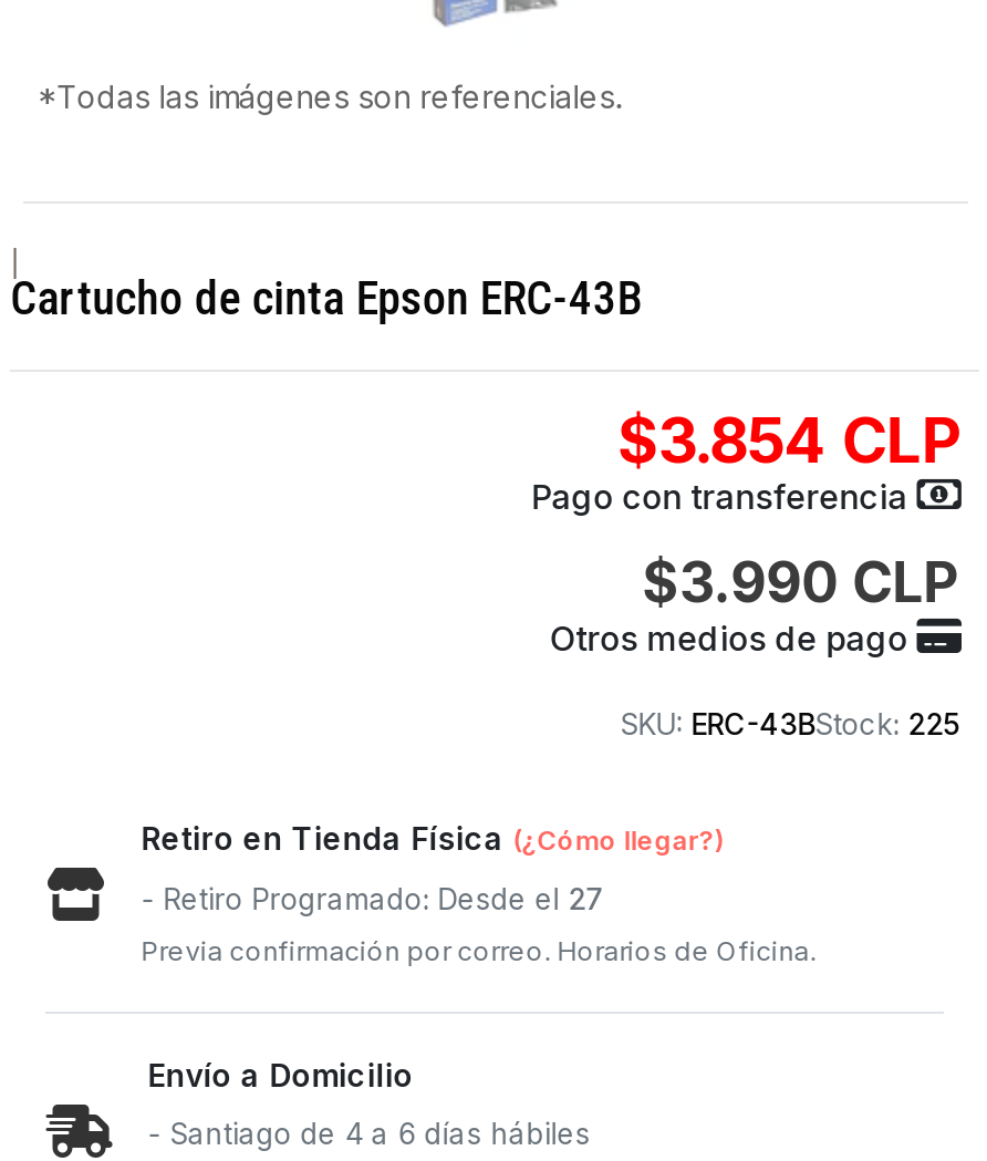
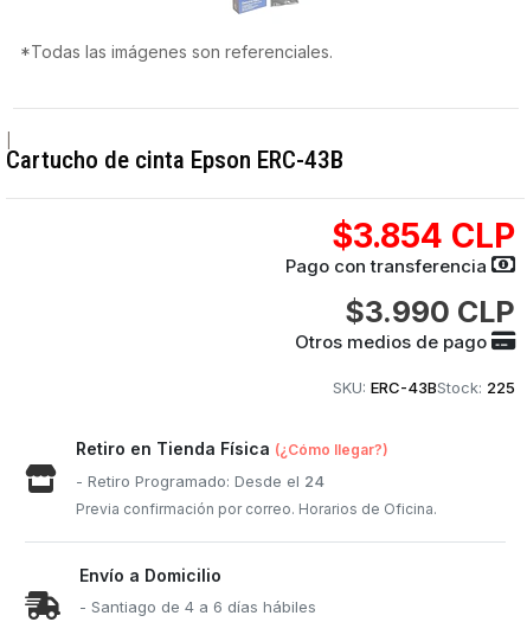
[141,881,603,916] - Retiro Programado: Desde el 27 -> [76,472,325,490] - Retiro Programado: Desde el 24

